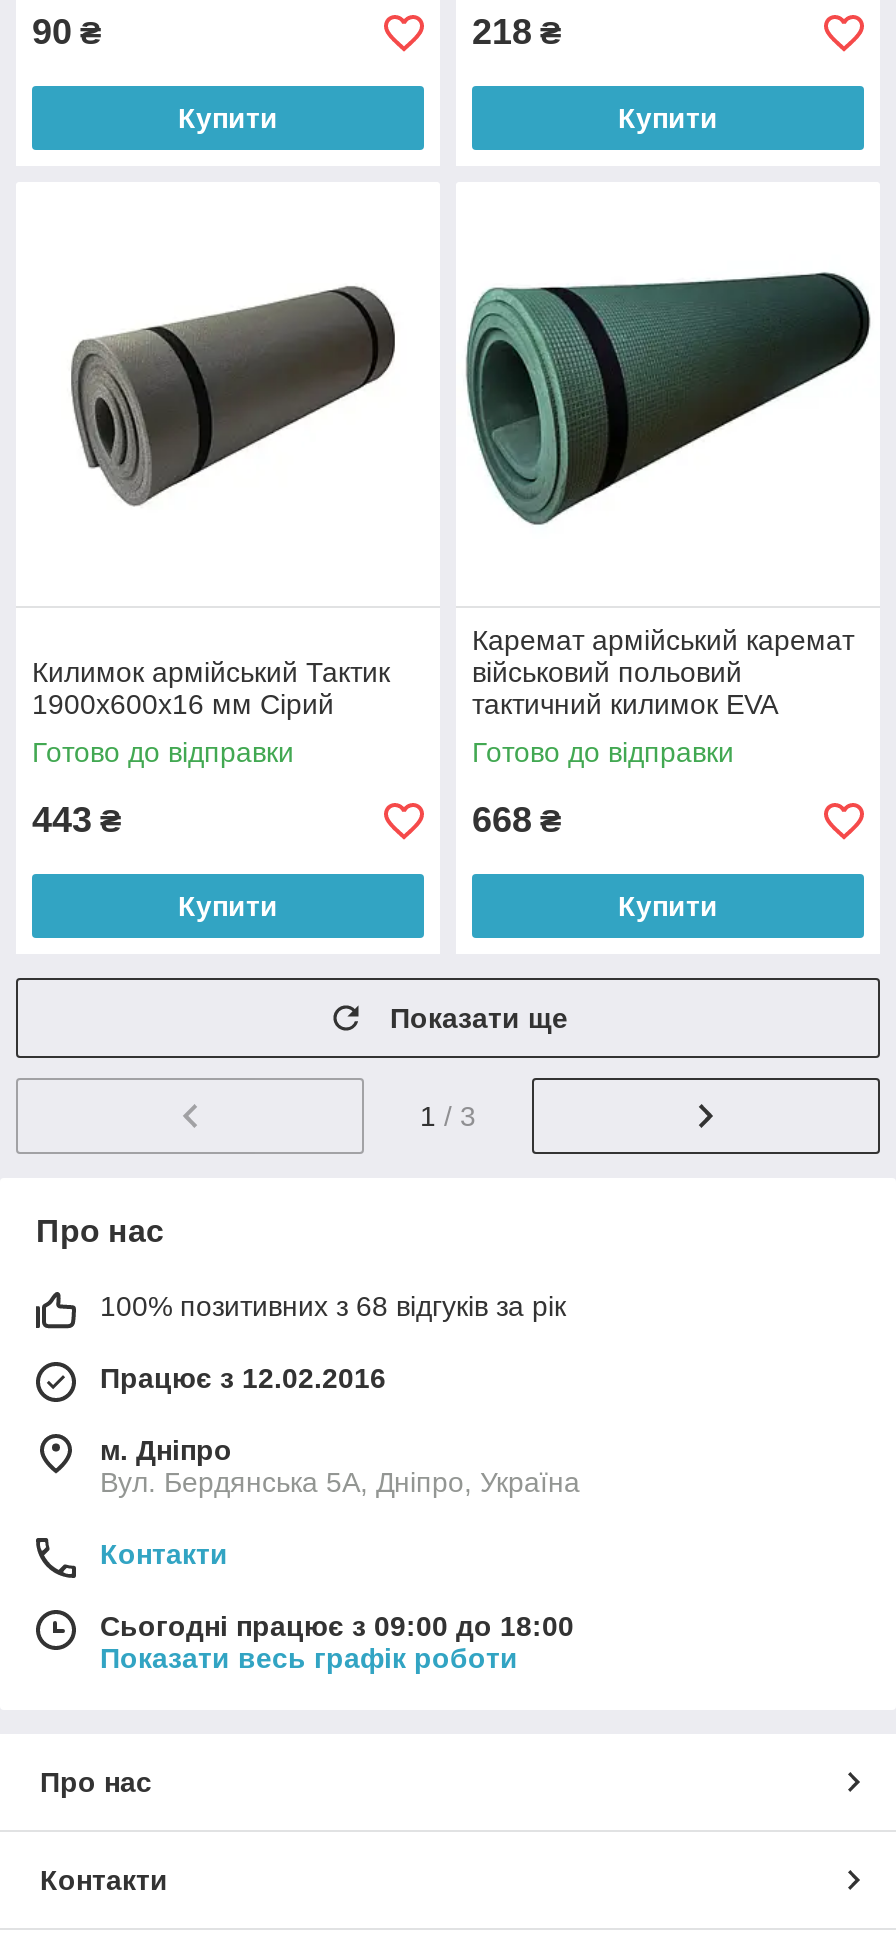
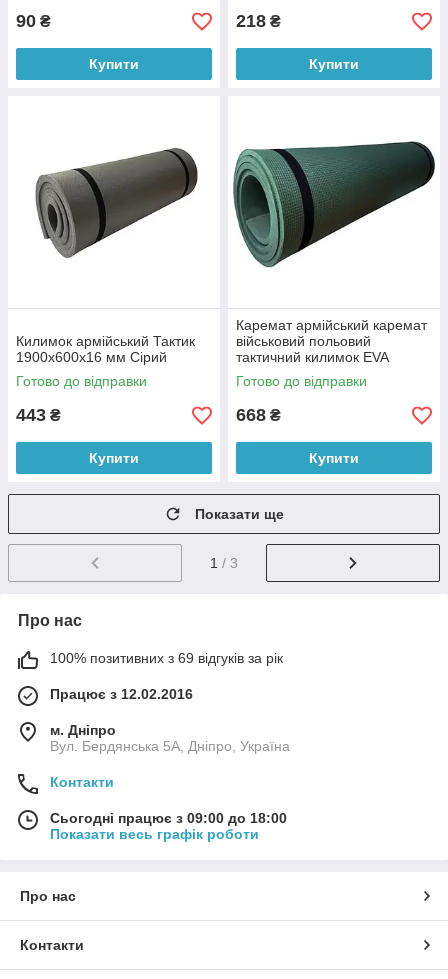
[100,1290,566,1322] 100% позитивних з 68 відгуків за рік -> [50,650,283,666] 100% позитивних з 69 відгуків за рік

